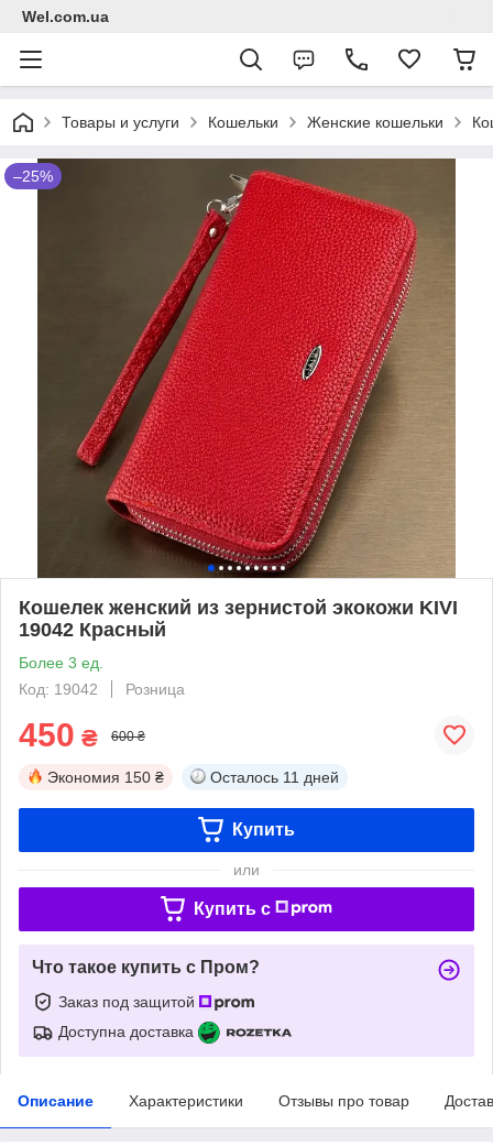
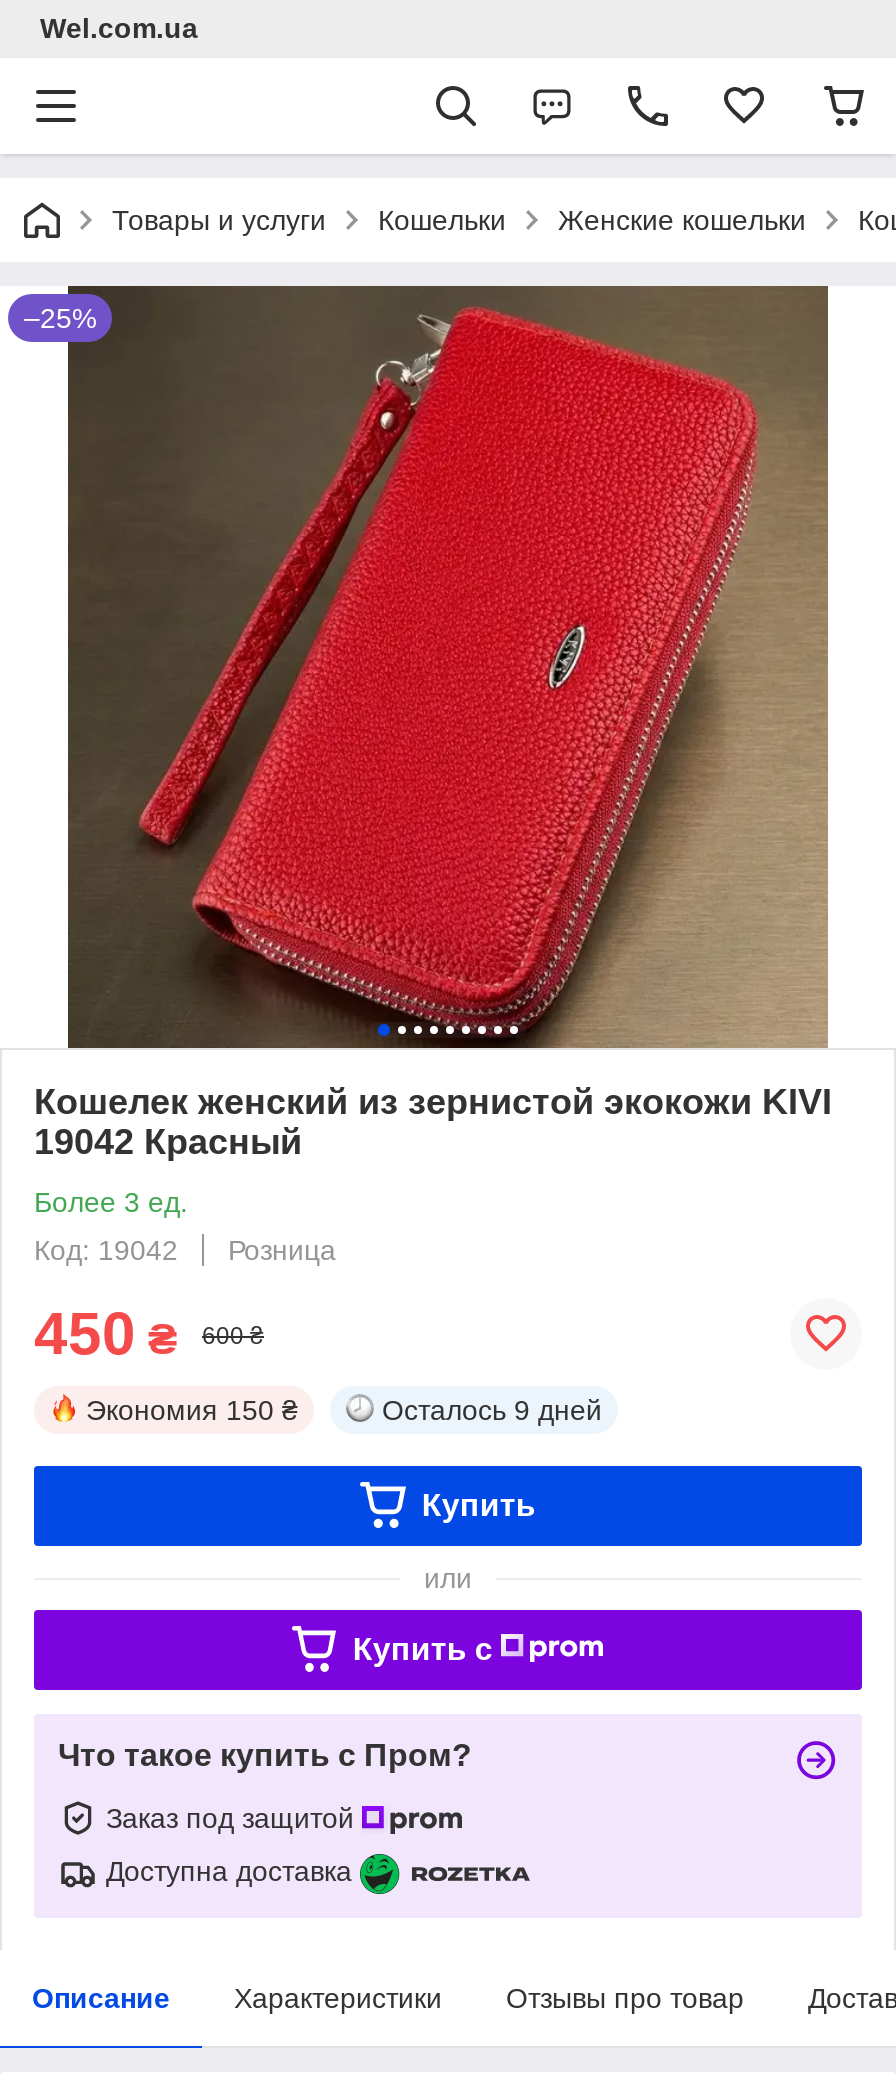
[210,768,339,786] Осталось 11 дней -> [382,1394,602,1426] Осталось 9 дней

